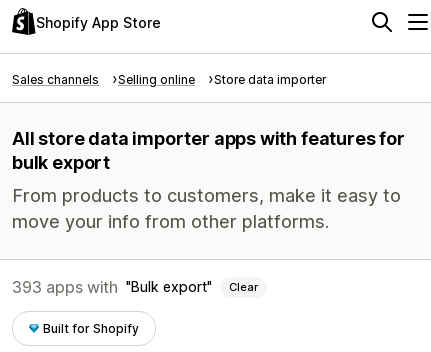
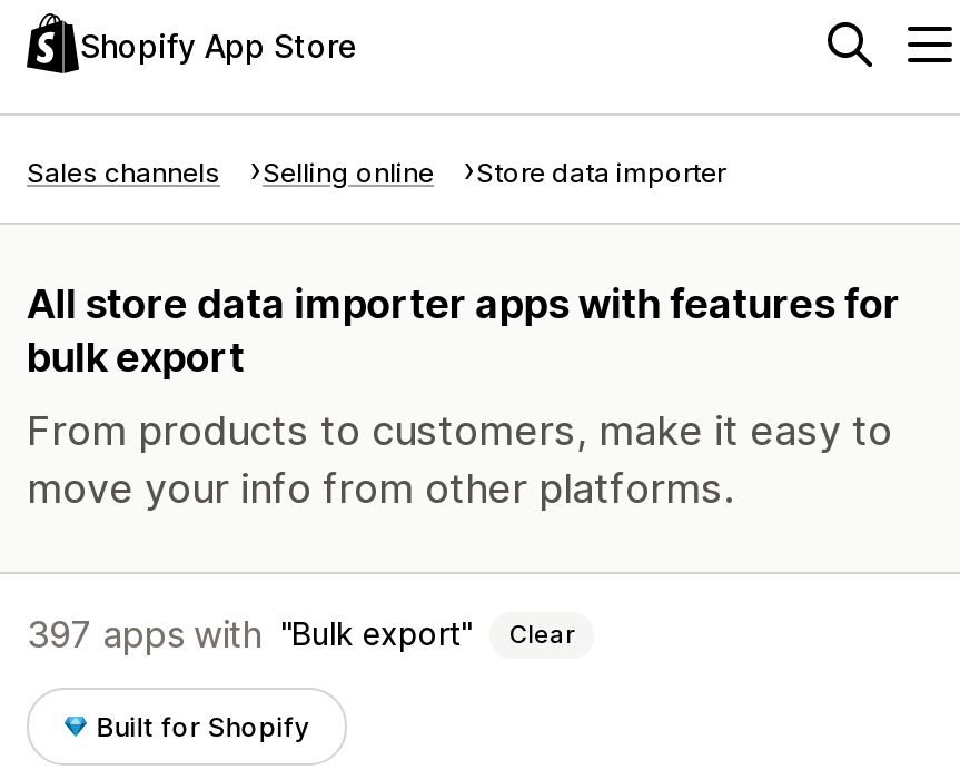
[12,277,258,297] 393 apps with Bulk export Clear -> [27,612,574,657] 397 apps with Bulk export Clear

